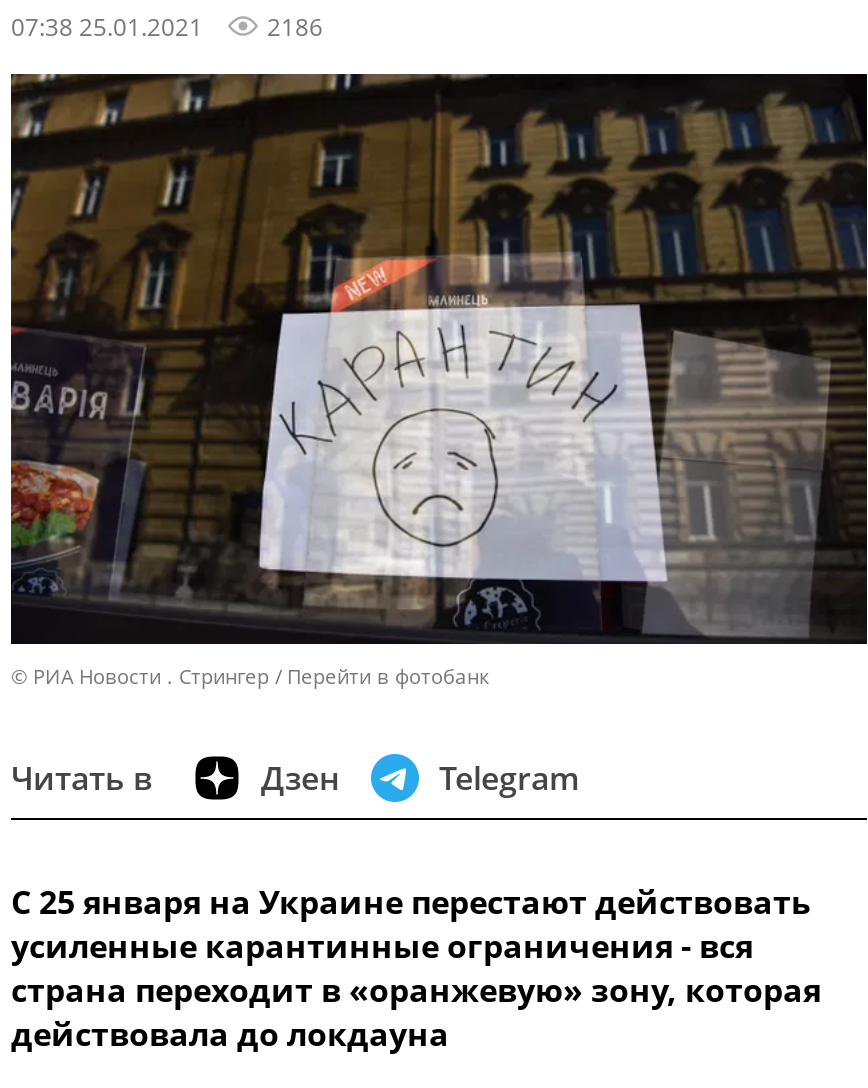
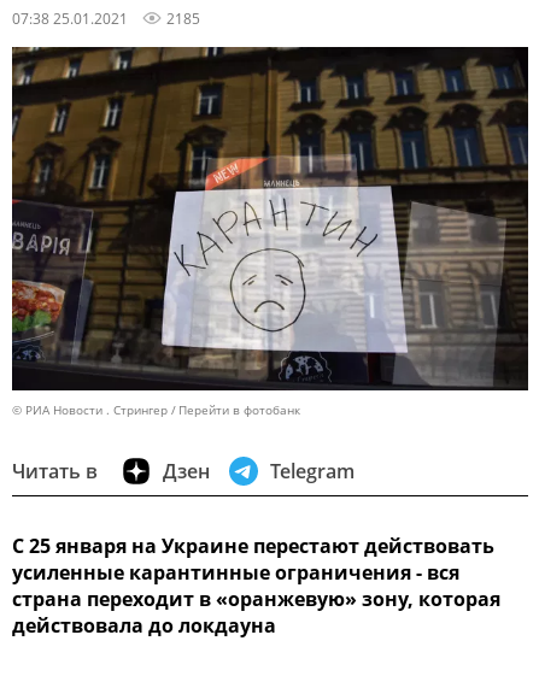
[11,10,323,42] 07:38 25.01.2021 2186 -> [12,8,200,28] 07:38 25.01.2021 2185

